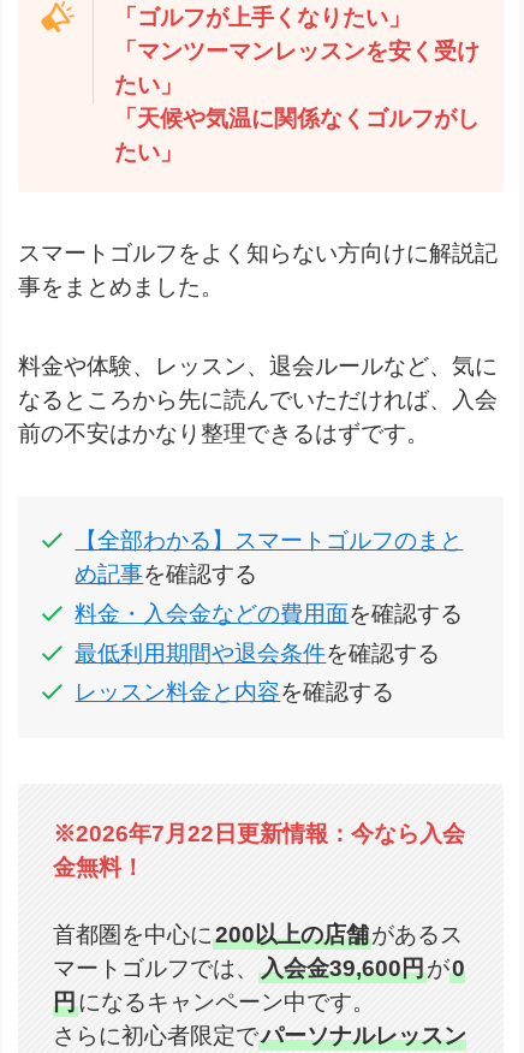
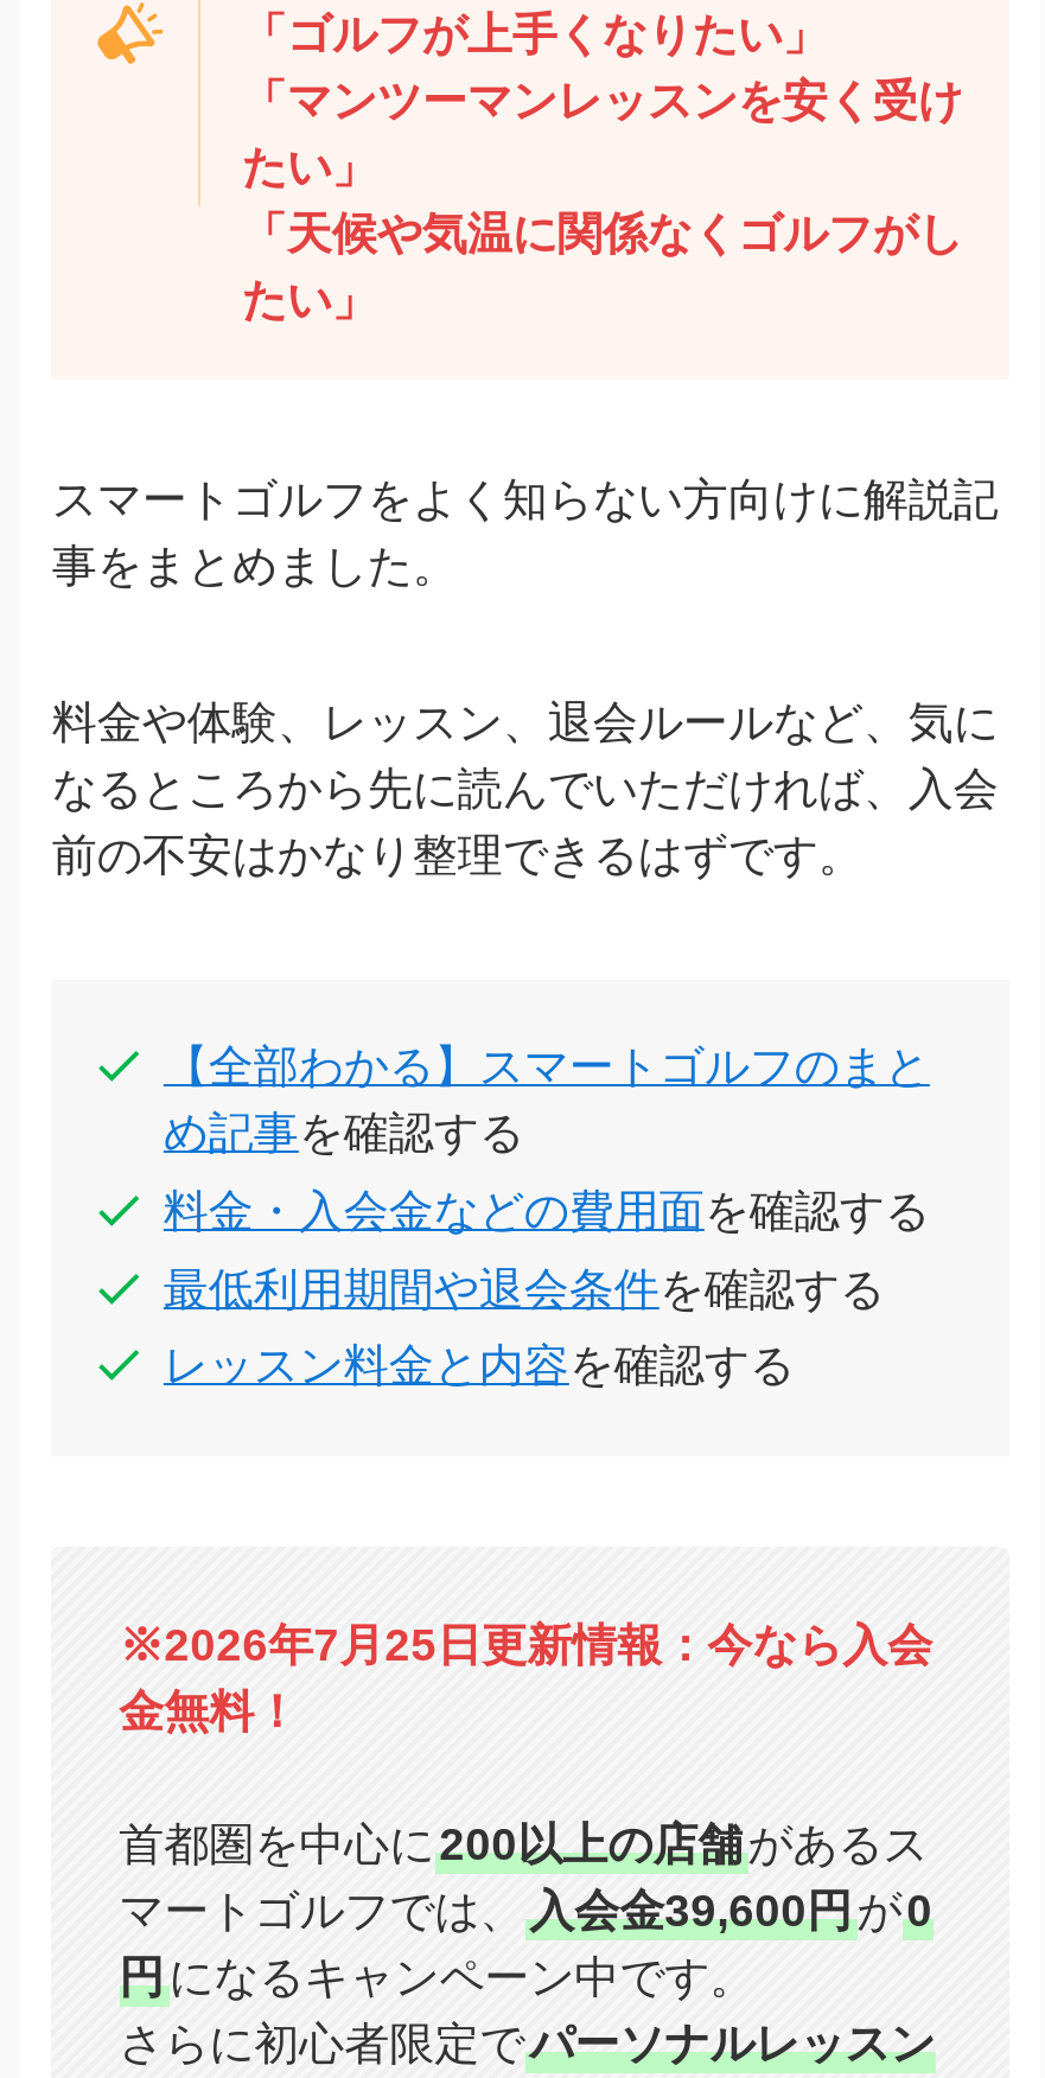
[52,821,465,846] ※2026年7月22日更新情報：今なら入会 -> [119,1619,933,1669] ※2026年7月25日更新情報：今なら入会

